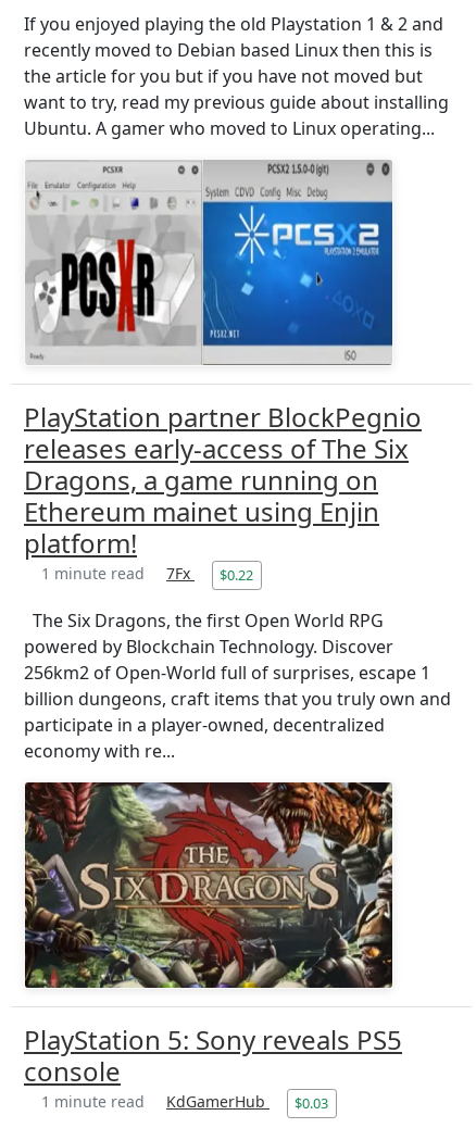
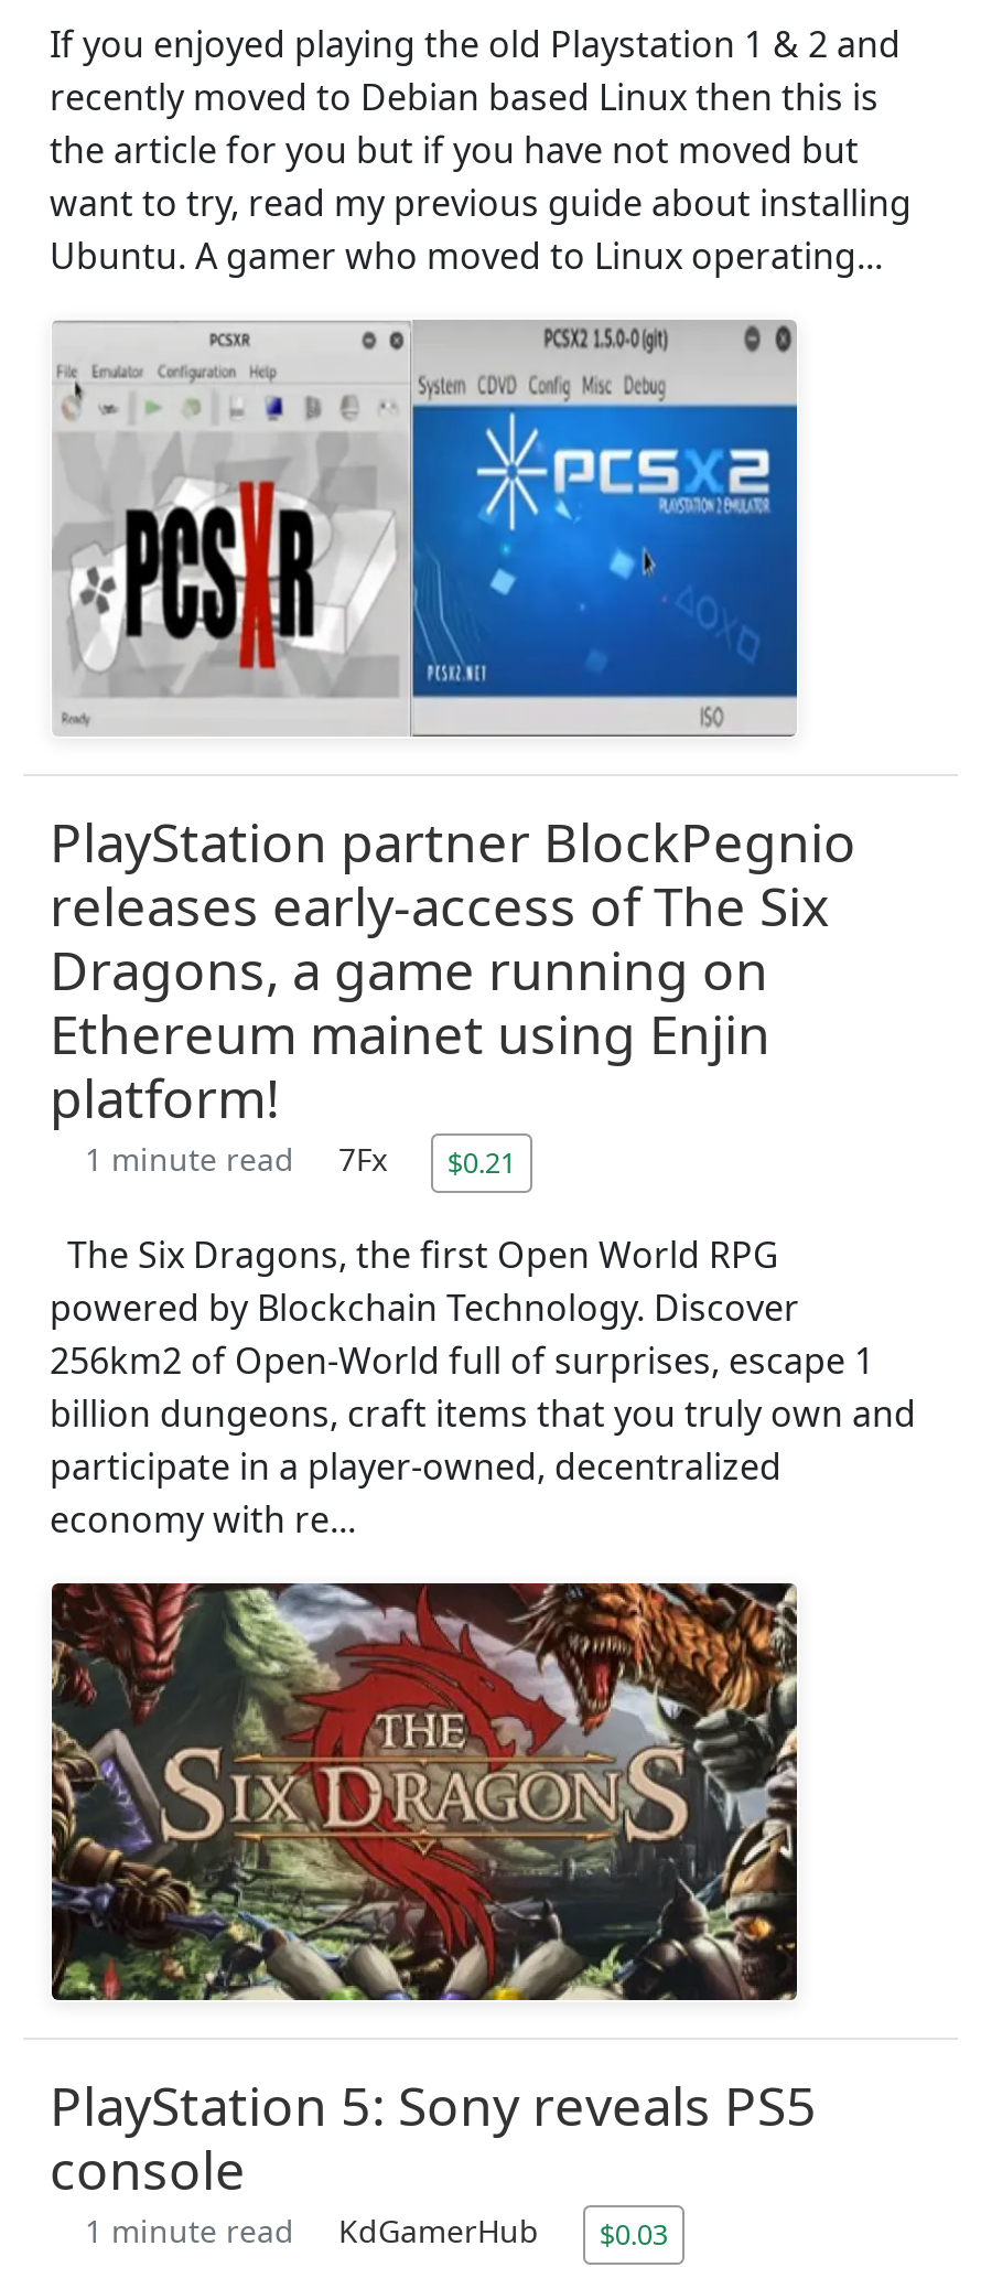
[41,563,254,585] 1 minute read 7Fx $0.22 -> [85,1138,516,1182] 1 minute read 7Fx $0.21

